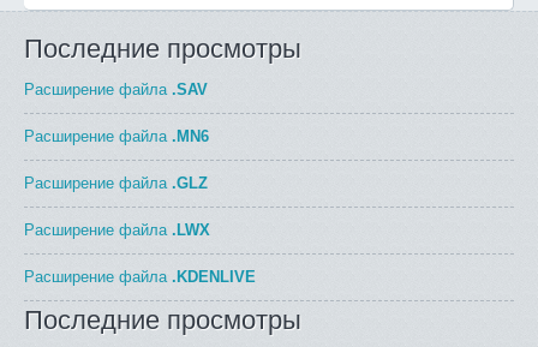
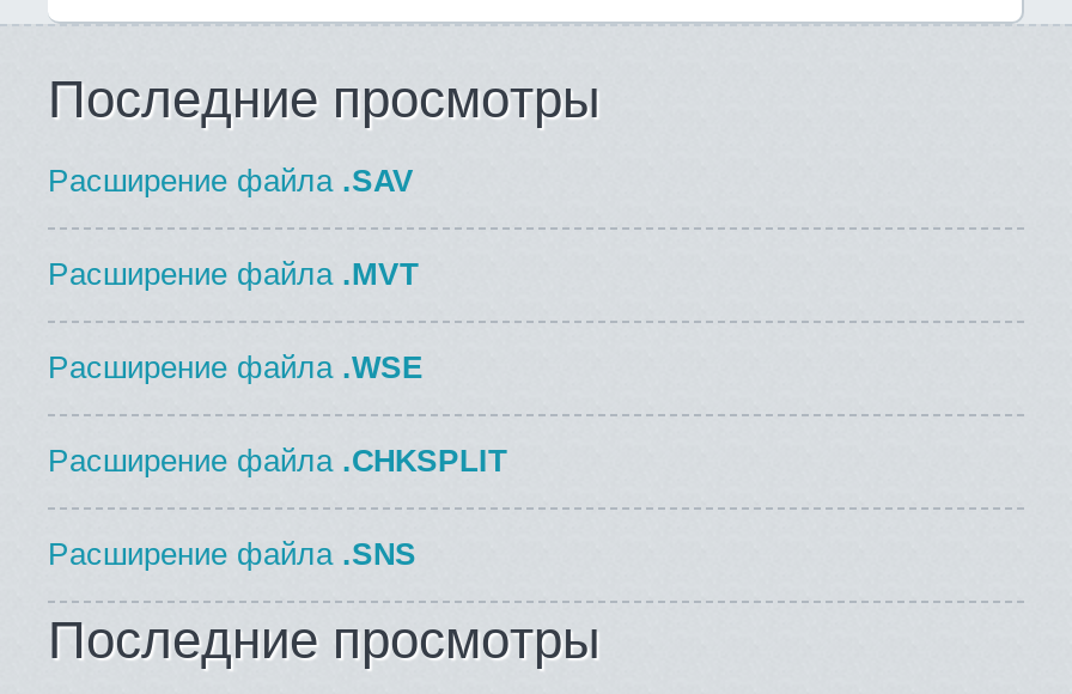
[24,127,209,145] Расширение файла.MN6 -> [48,256,419,292] Расширение файла.MVT
[24,174,208,192] Расширение файла.GLZ -> [48,349,424,385] Расширение файла.WSE
[24,221,210,239] Расширение файла.LWX -> [48,443,507,479] Расширение файла.CHKSPLIT
[24,268,256,286] Расширение файла.KDENLIVE -> [48,536,416,572] Расширение файла.SNS

